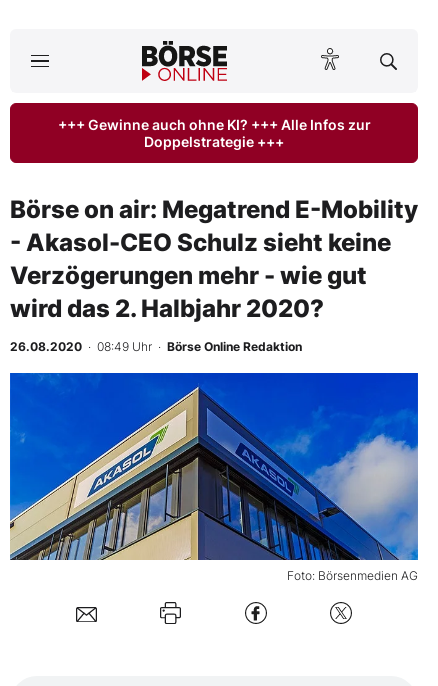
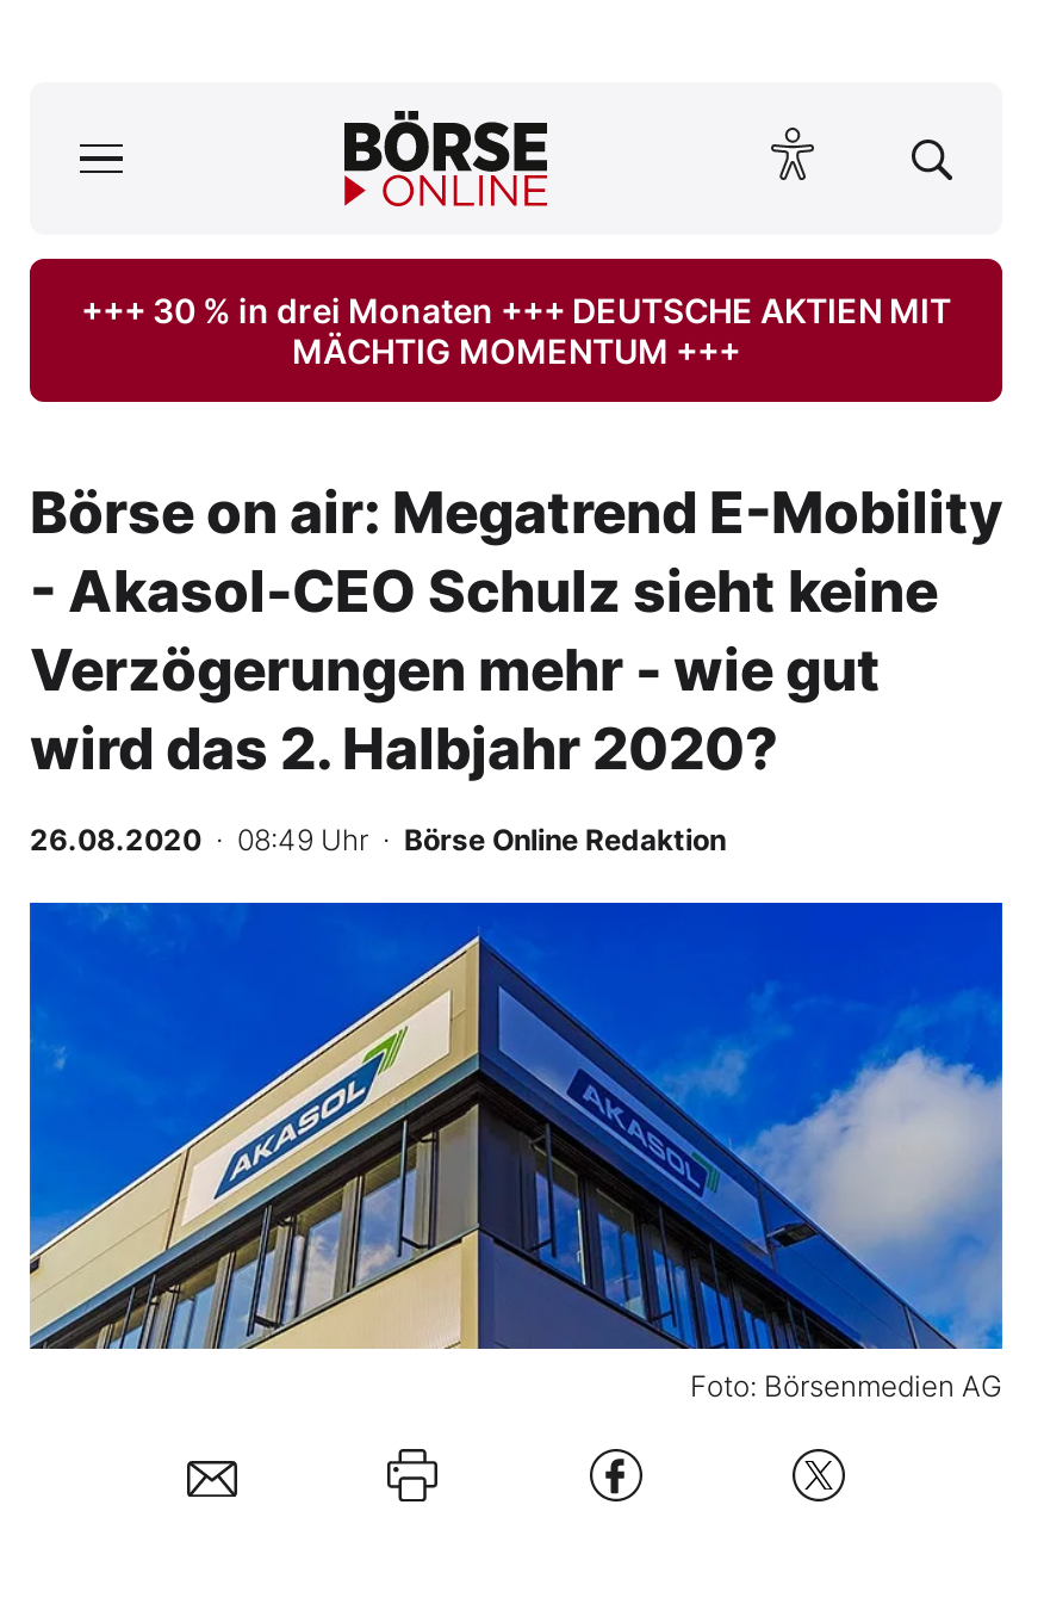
[57,116,370,150] +++ Gewinne auch ohne KI? +++ Alle Infos zur | Doppelstrategie +++ -> [81,290,951,371] +++ 30 % in drei Monaten +++ DEUTSCHE AKTIEN MIT | MÄCHTIG MOMENTUM +++

